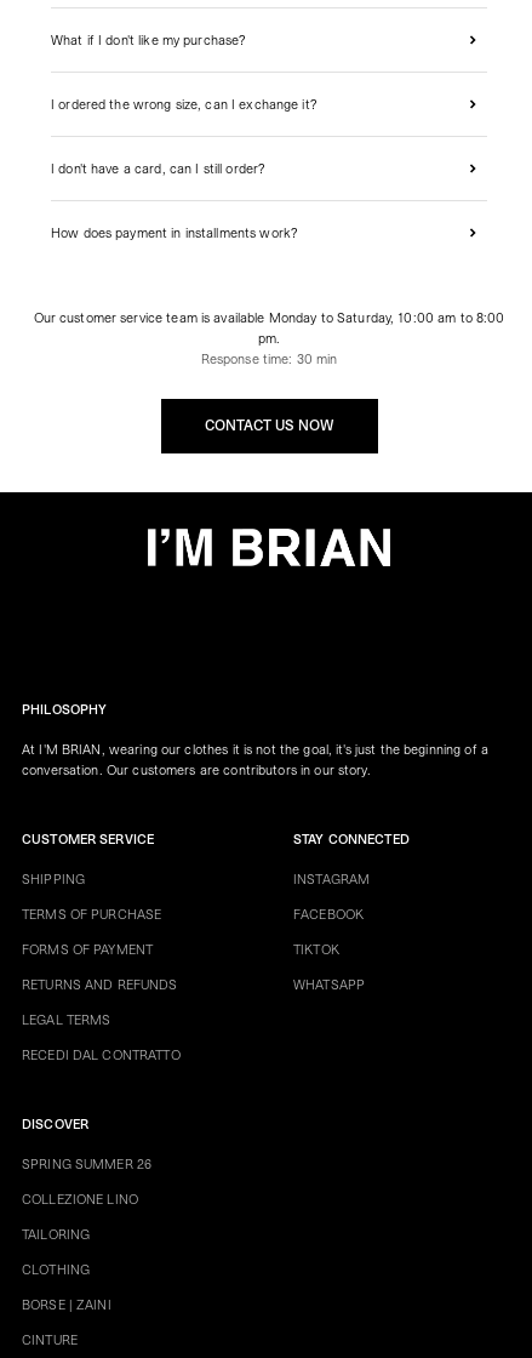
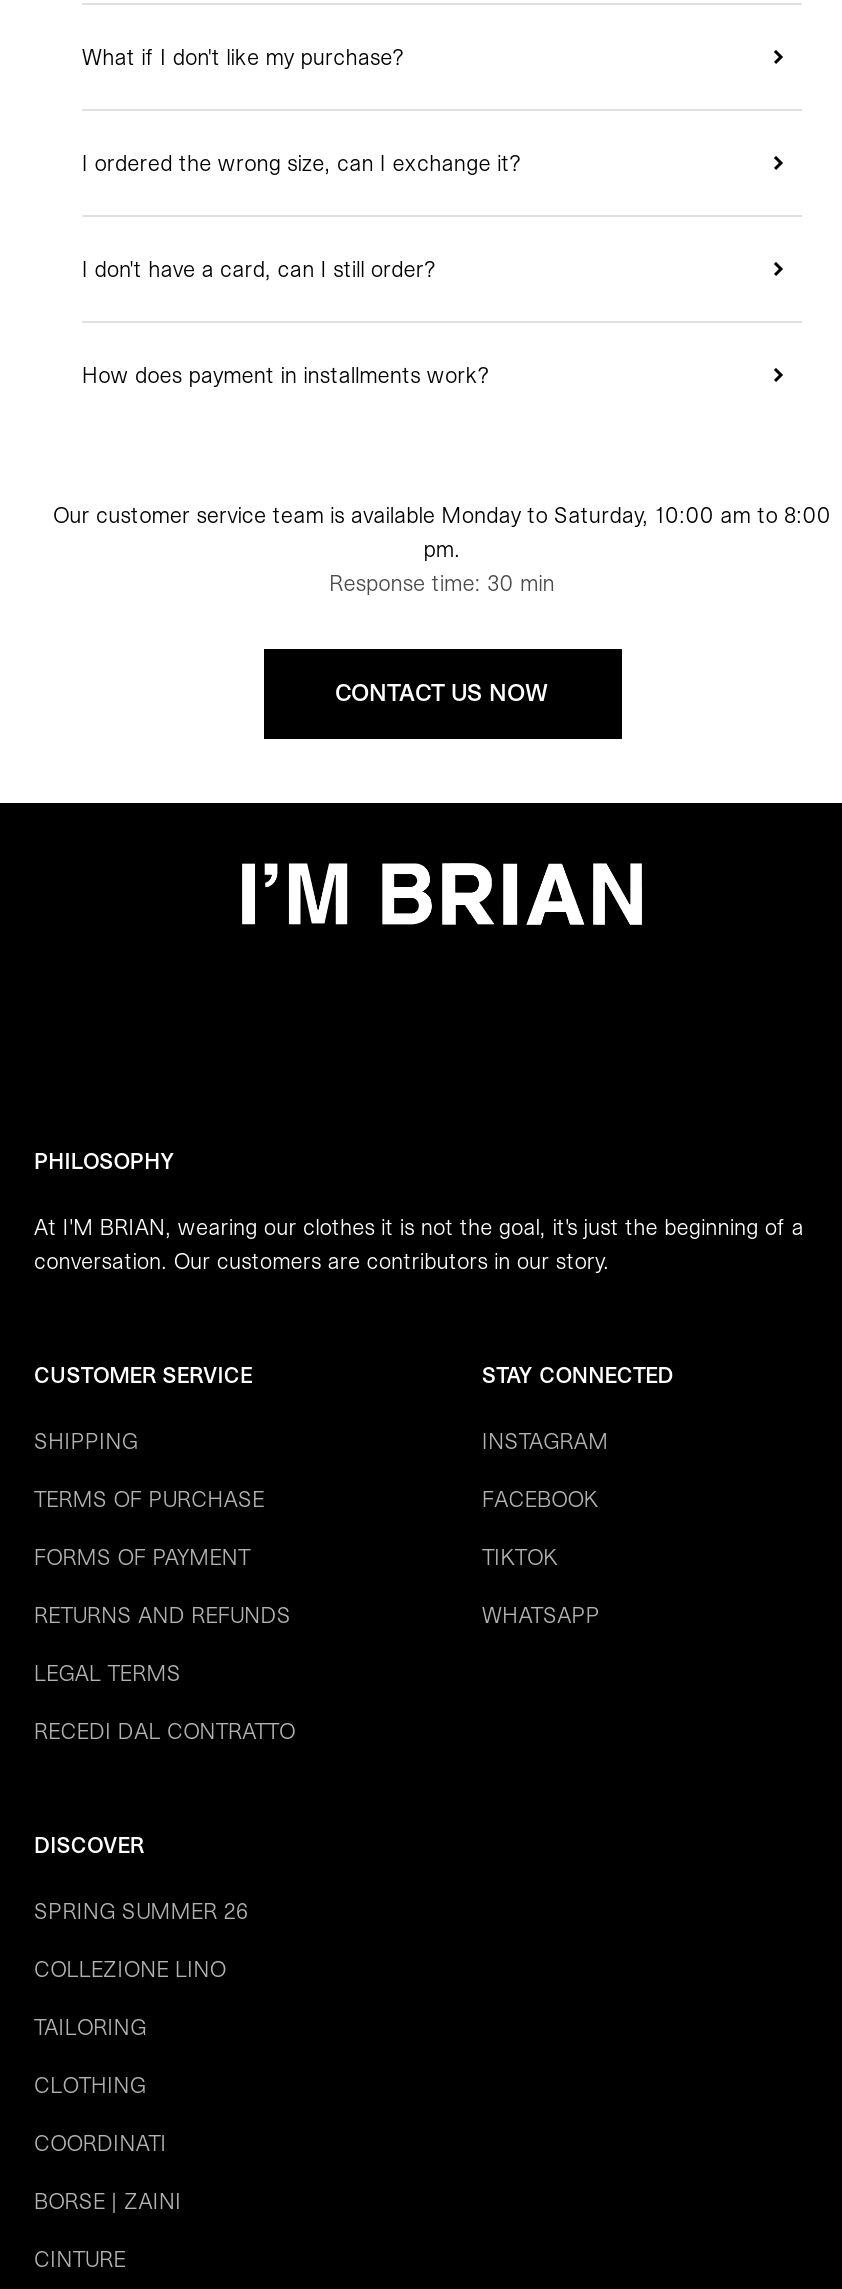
none -> [34,2129,167,2159] COORDINATI

